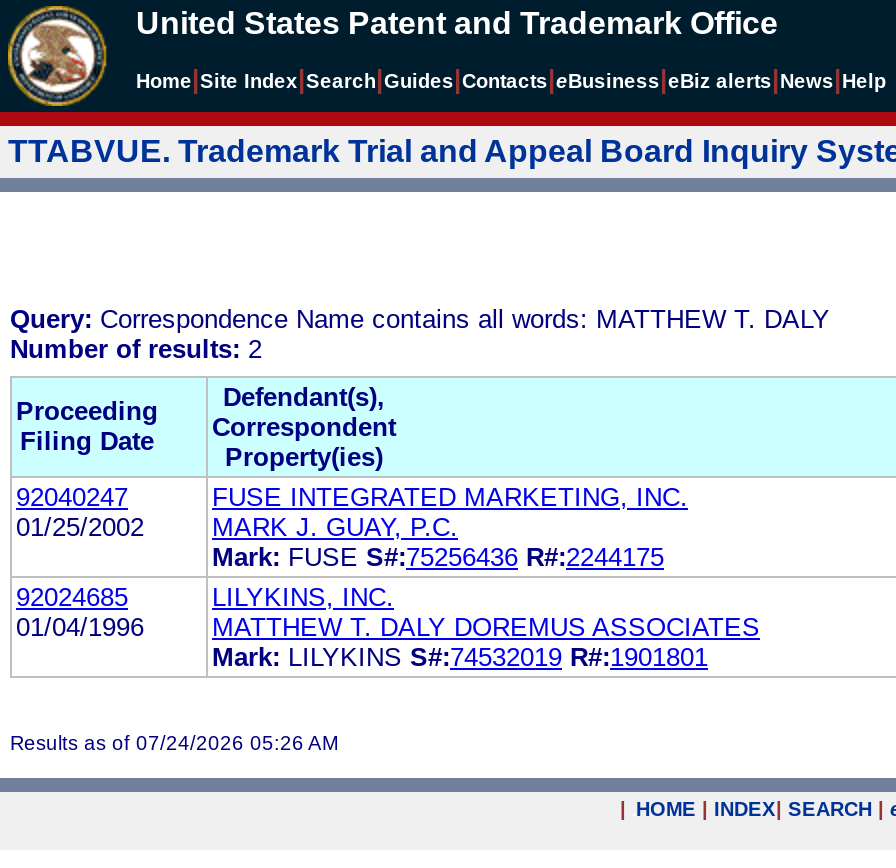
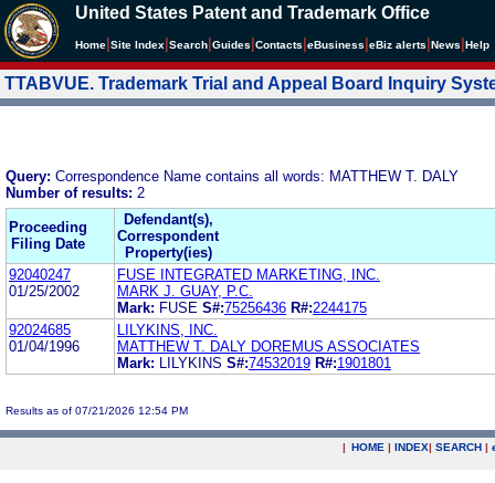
[10,732,338,754] Results as of 07/24/2026 05:26 AM -> [6,404,188,417] Results as of 07/21/2026 12:54 PM

